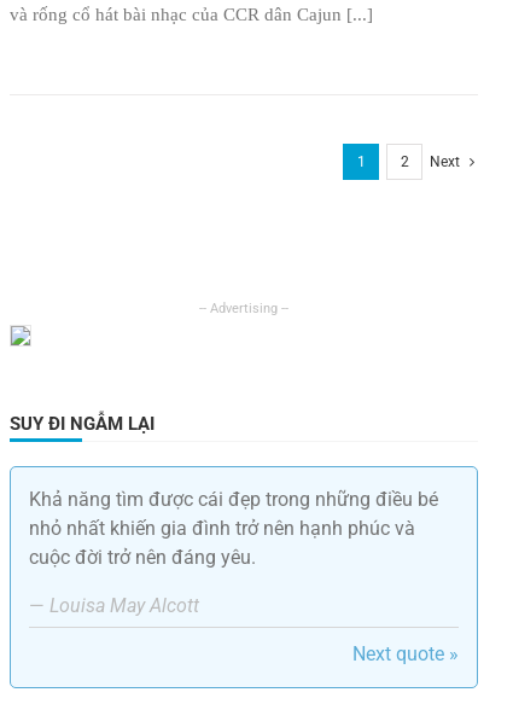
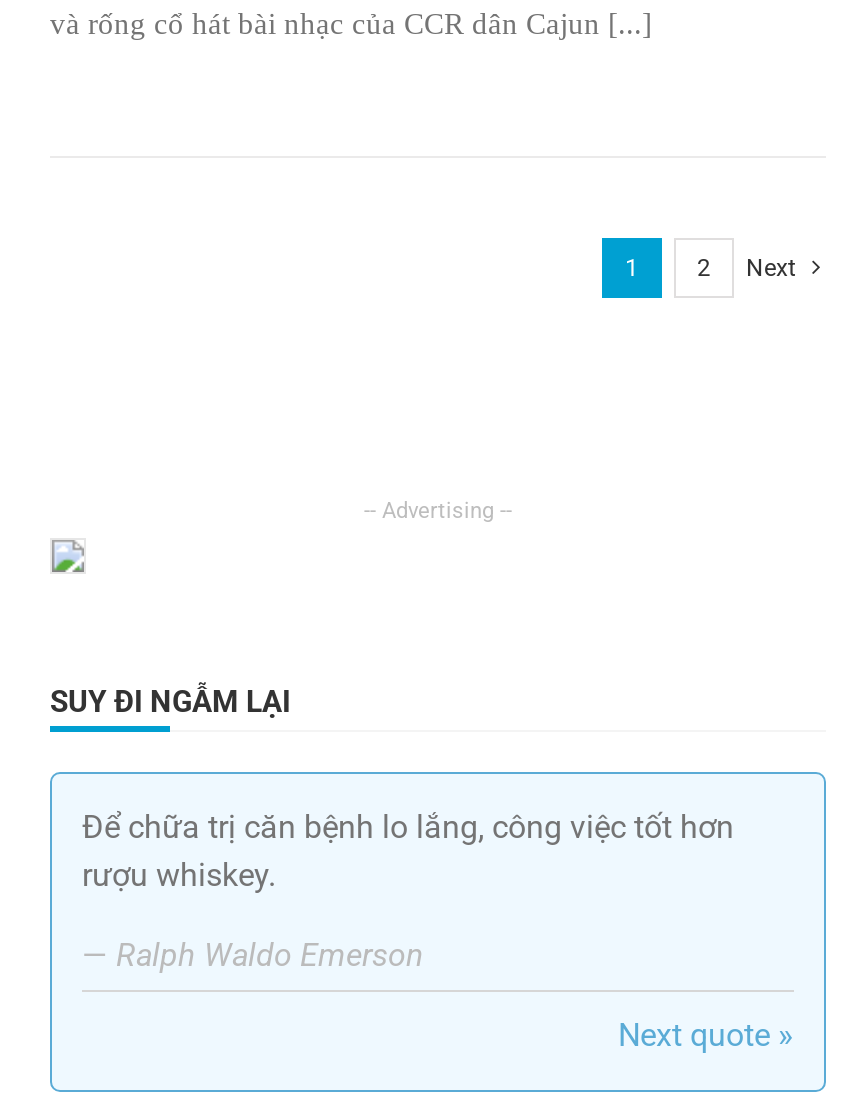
[29,488,438,569] Khả năng tìm được cái đẹp trong những điều bé | nhỏ nhất khiến gia đình trở nên hạnh phúc và | cuộc đời trở nên đáng yêu. -> [82,808,734,894] Để chữa trị căn bệnh lo lắng, công việc tốt hơn | rượu whiskey.
[29,594,199,617] — Louisa May Alcott -> [82,936,424,974] — Ralph Waldo Emerson

